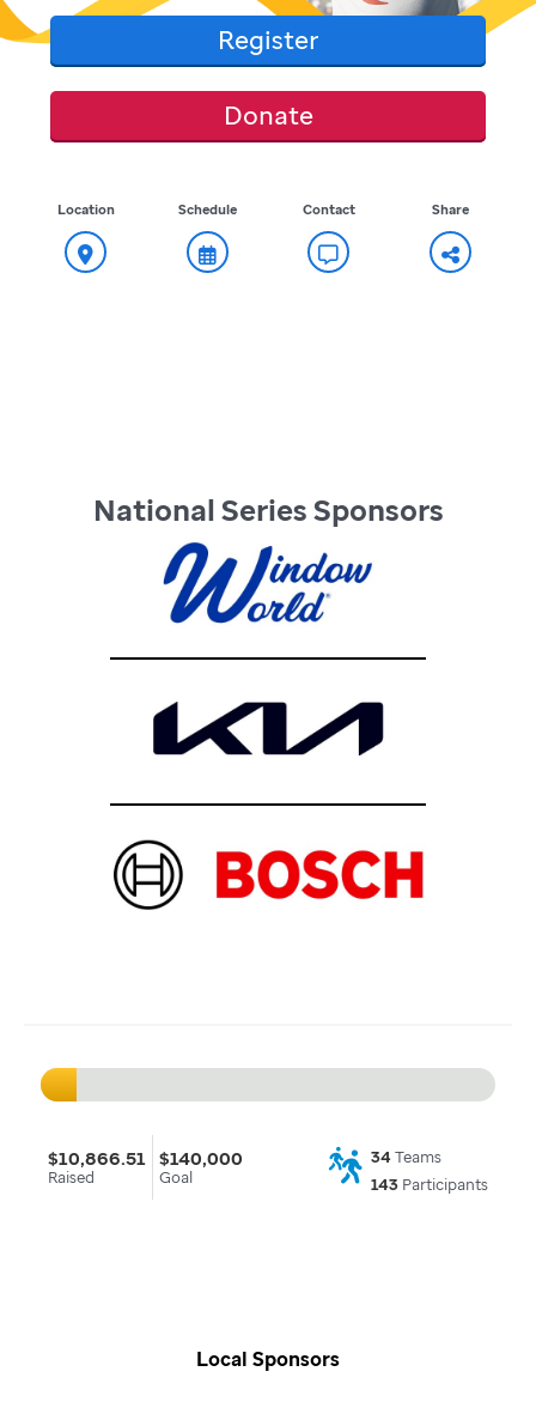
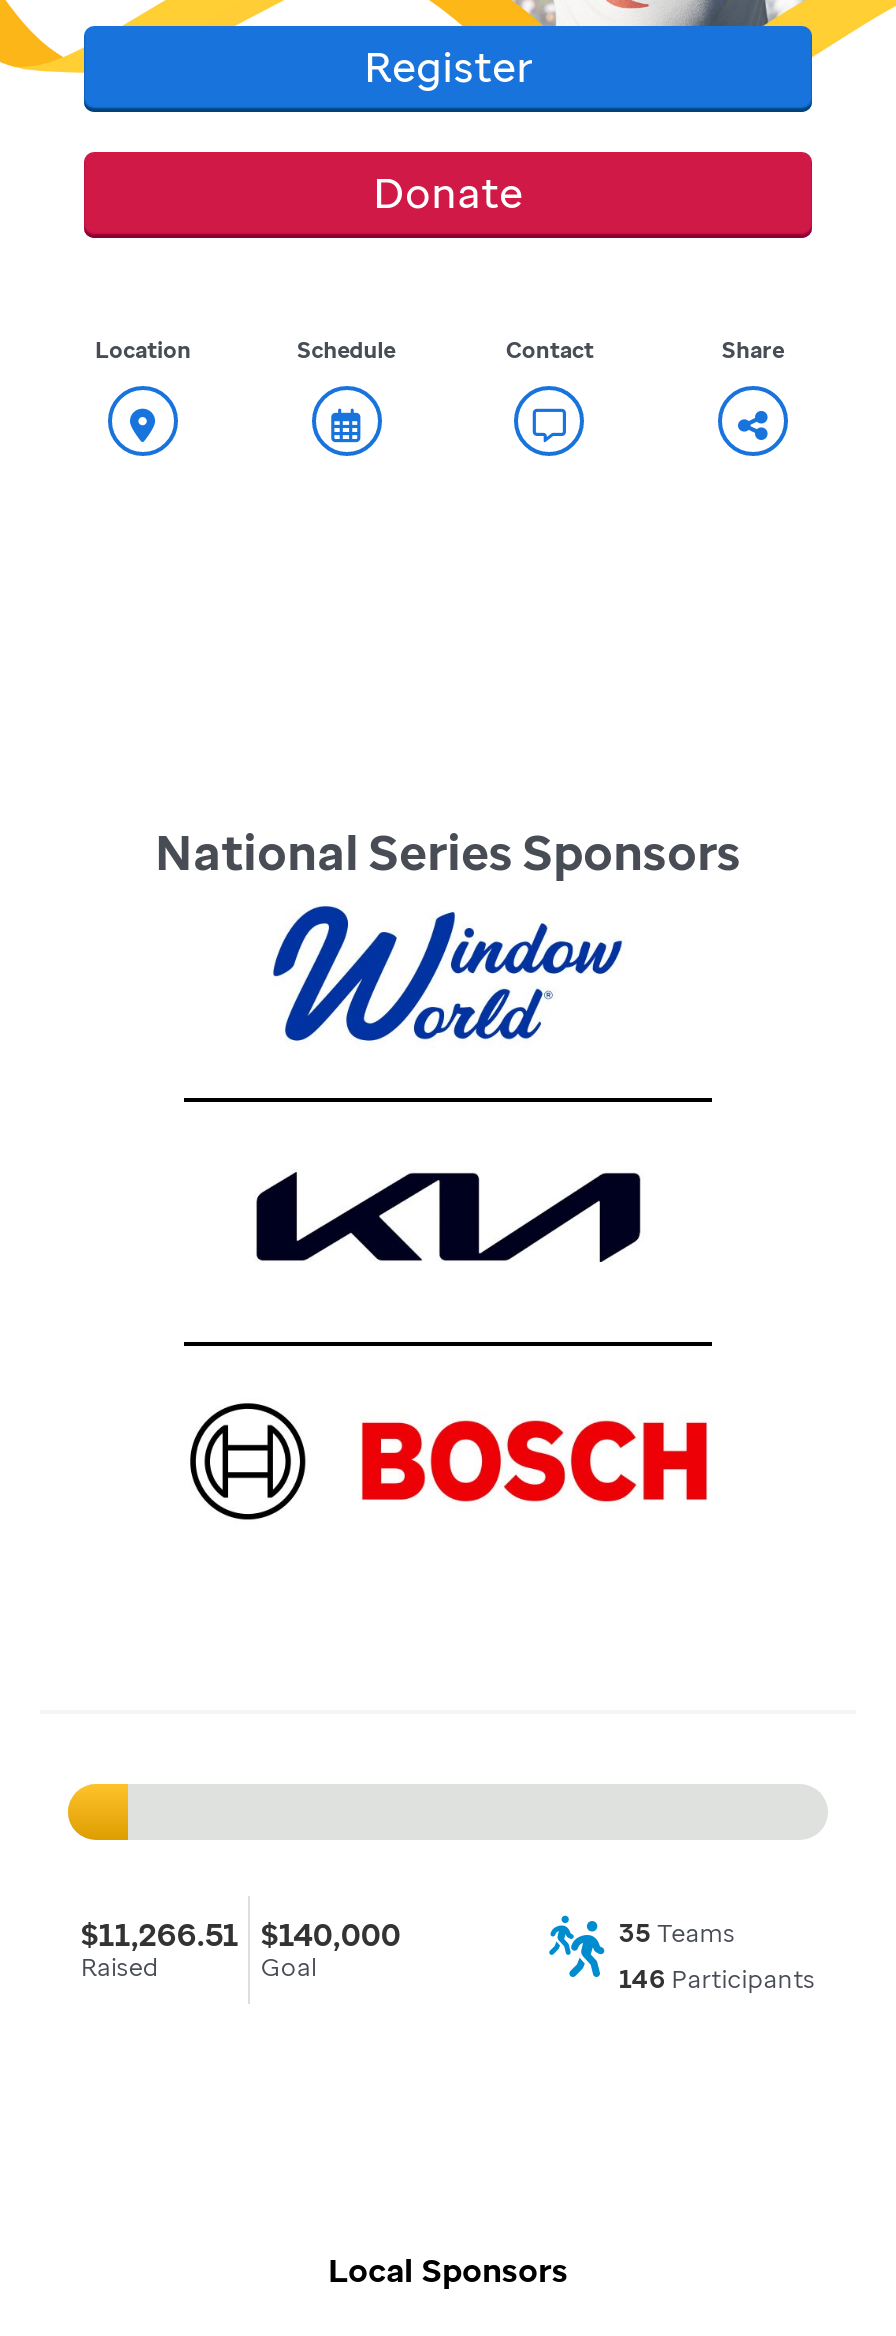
[48,1146,243,1170] $10,866.51 $140,000 -> [81,1914,401,1954] $11,266.51 $140,000
[370,1147,441,1167] 34 Teams -> [619,1916,735,1950] 35 Teams
[370,1175,488,1195] 143 Participants -> [619,1963,815,1997] 146 Participants

